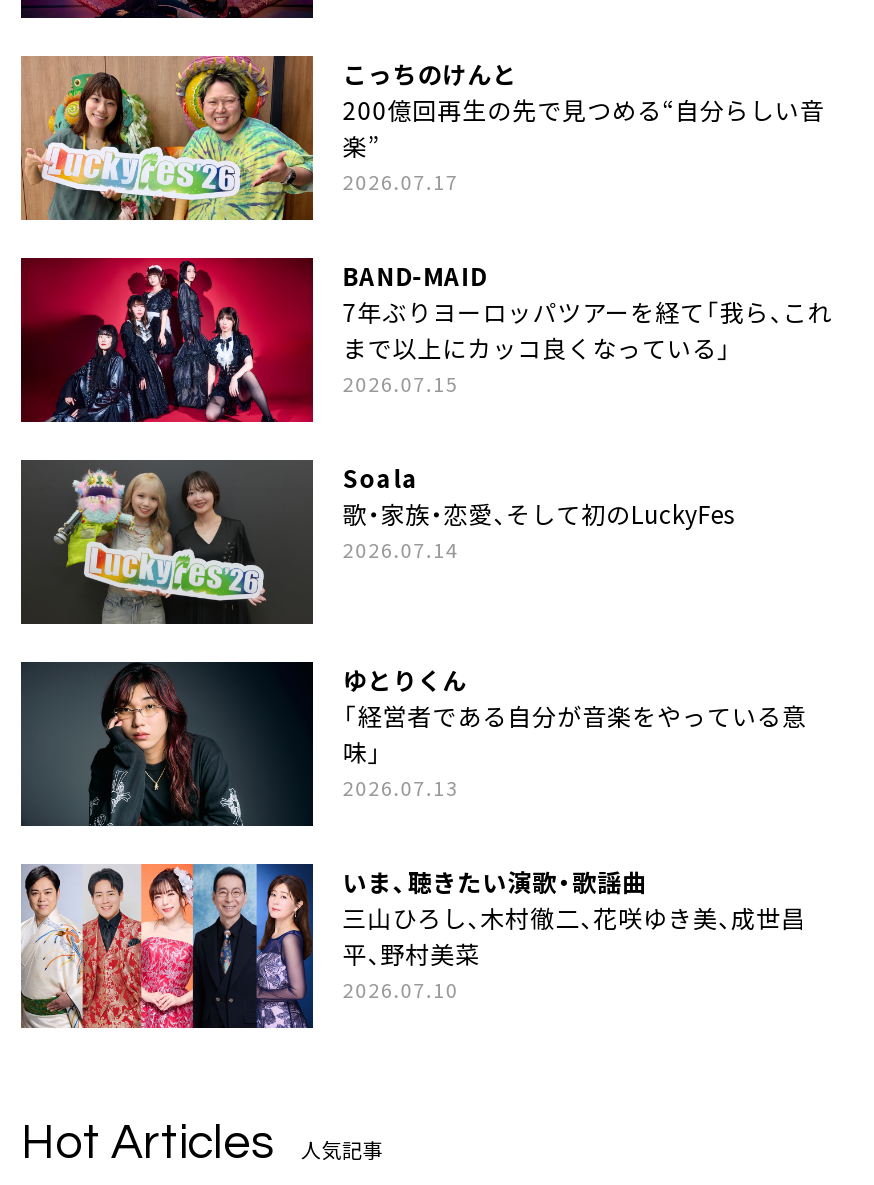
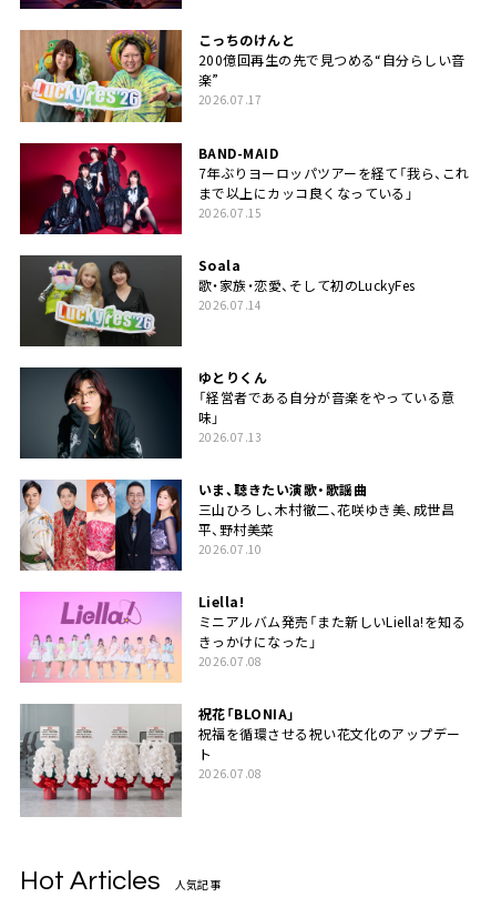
none -> [19,591,466,782] [image] | Liella! | ミニアルバム発売「また新しいLiella!を知る | きっかけになった」 | 2026.07.08 | 祝花「BLONIA」 | 祝福を循環させる祝い花文化のアップデー | ト | 2026.07.08
none -> [20,703,182,817] [image]

